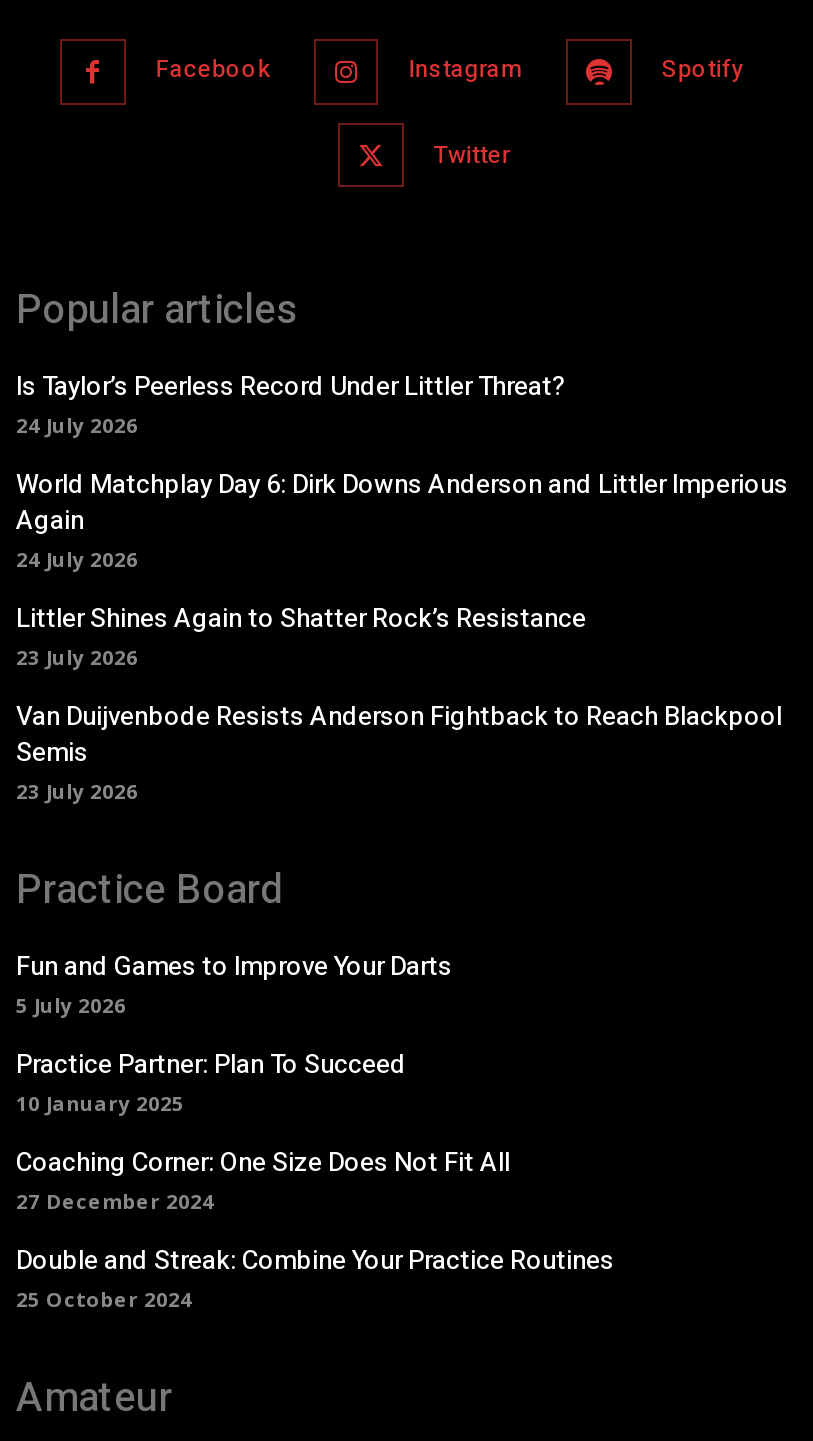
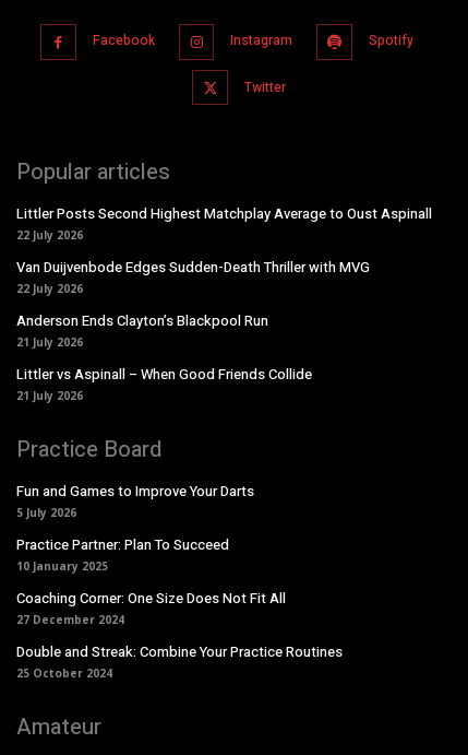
[16,367,566,439] Is Taylor’s Peerless Record Under Littler Threat? | 24 July 2026 -> [16,203,432,242] Littler Posts Second Highest Matchplay Average to Oust Aspinall | 22 July 2026
[16,465,788,573] World Matchplay Day 6: Dirk Downs Anderson and Littler Imperious | Again | 24 July 2026 -> [16,257,370,296] Van Duijvenbode Edges Sudden-Death Thriller with MVG | 22 July 2026
[16,599,586,671] Littler Shines Again to Shatter Rock’s Resistance | 23 July 2026 -> [16,310,268,350] Anderson Ends Clayton’s Blackpool Run | 21 July 2026
[16,697,782,805] Van Duijvenbode Resists Anderson Fightback to Reach Blackpool | Semis | 23 July 2026 -> [16,364,312,403] Littler vs Aspinall – When Good Friends Collide | 21 July 2026

